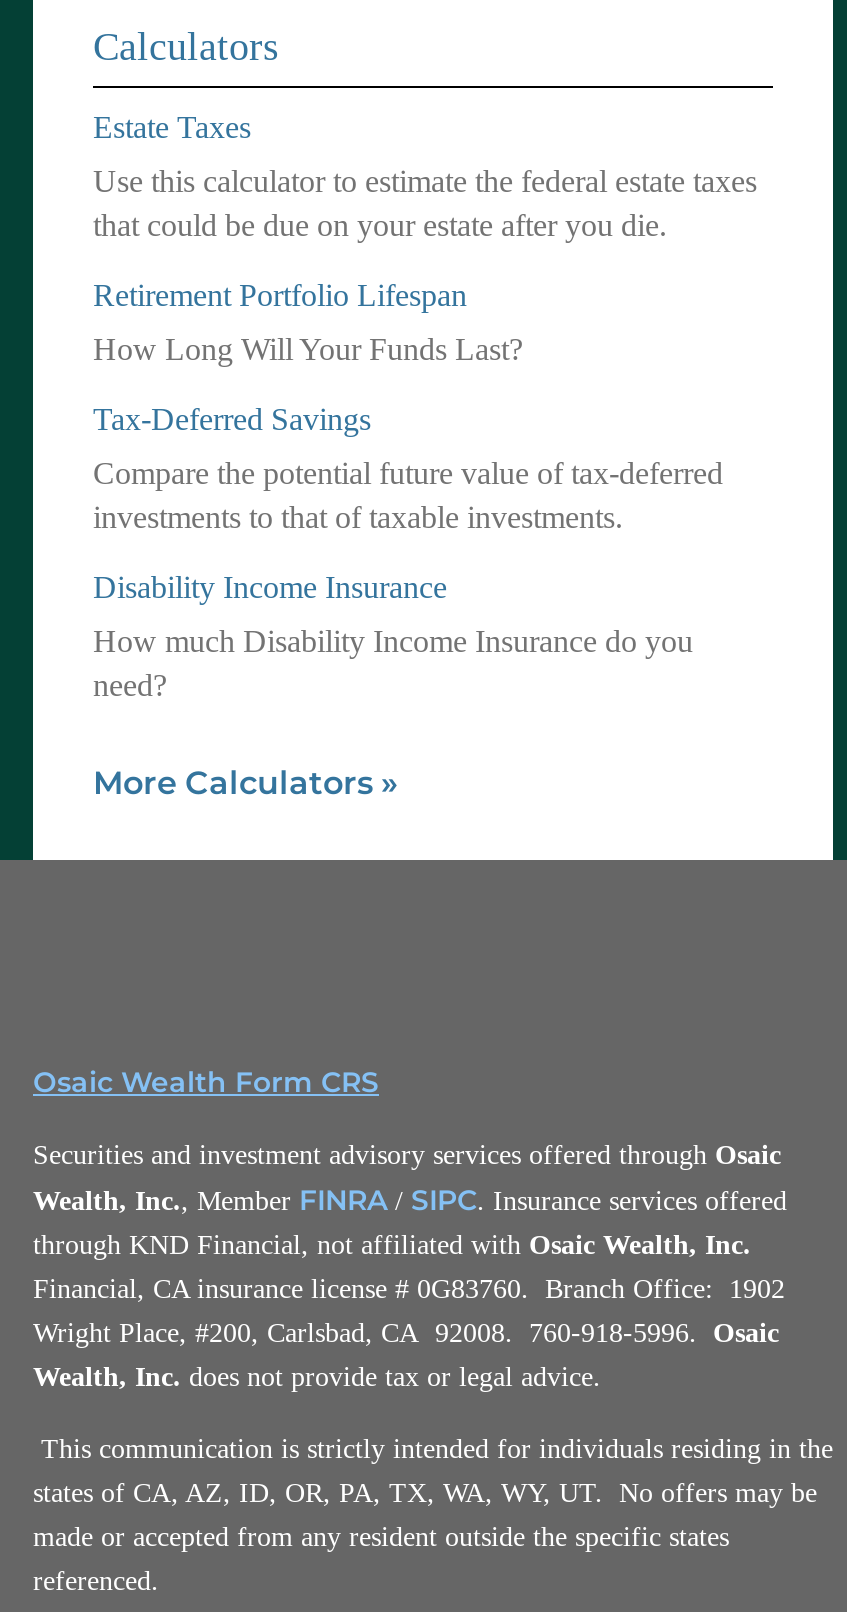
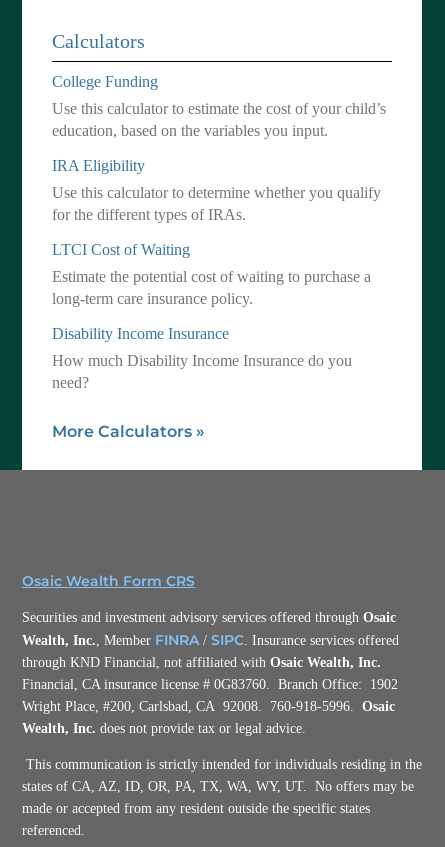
[93,109,251,143] Estate Taxes -> [52,73,158,90] College Funding
[93,163,757,241] Use this calculator to estimate the federal estate taxes | that could be due on your estate after you die. -> [52,100,386,139] Use this calculator to estimate the cost of your child’s | education, based on the variables you input.
[93,277,467,311] Retirement Portfolio Lifespan -> [52,157,145,174] IRA Eligibility
[93,331,523,365] How Long Will Your Funds Last? -> [52,184,381,223] Use this calculator to determine whether you qualify | for the different types of IRAs.
[93,401,371,435] Tax-Deferred Savings -> [52,241,190,258] LTCI Cost of Waiting
[93,455,723,533] Compare the potential future value of tax-deferred | investments to that of taxable investments. -> [52,268,371,307] Estimate the potential cost of waiting to purchase a | long-term care insurance policy.

